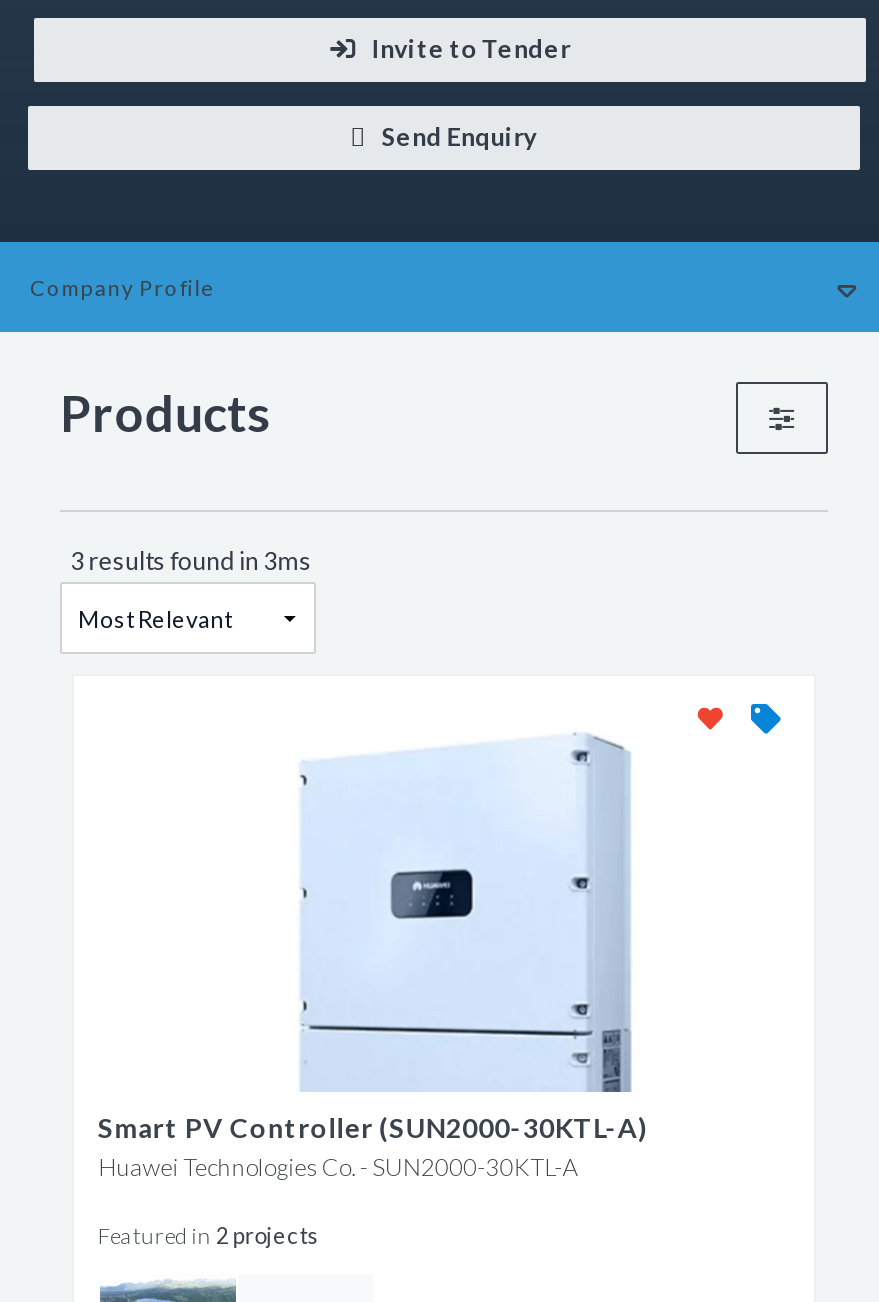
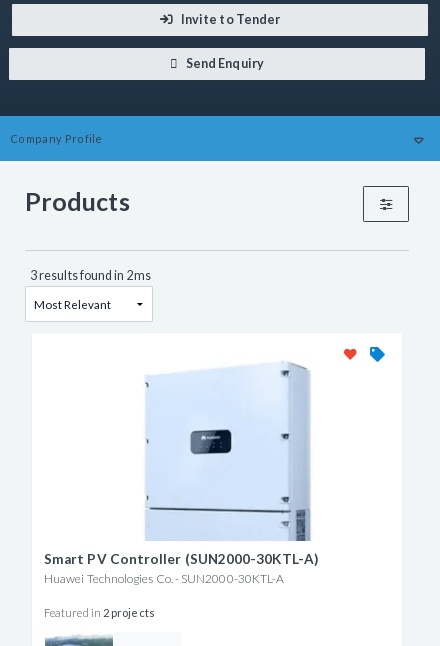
[70,546,312,576] 3 results found in 3ms -> [30,268,151,283] 3 results found in 2ms

